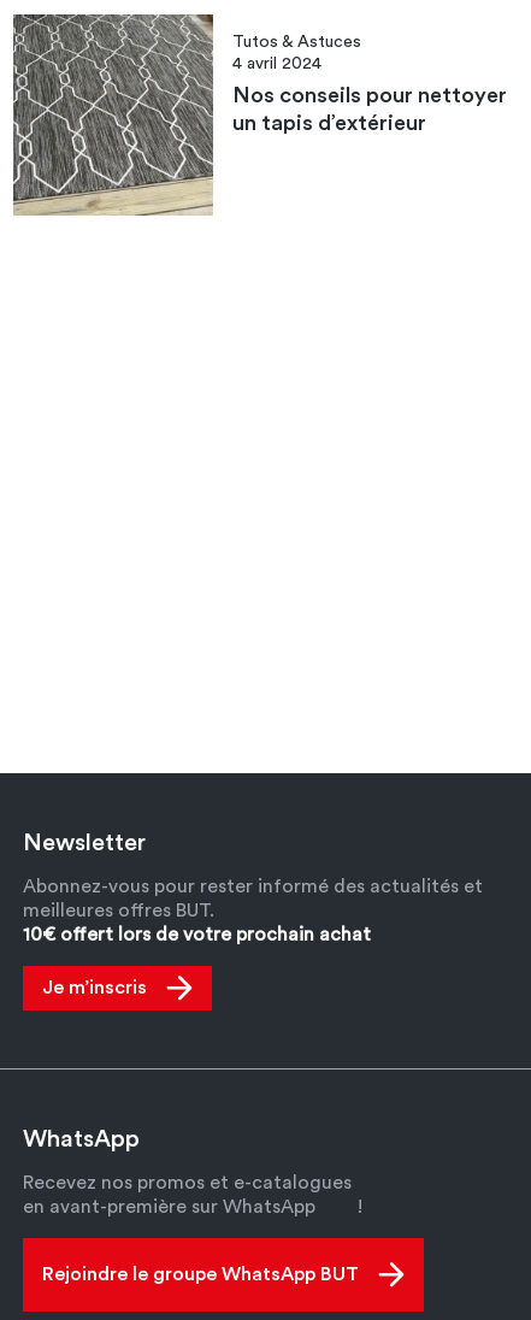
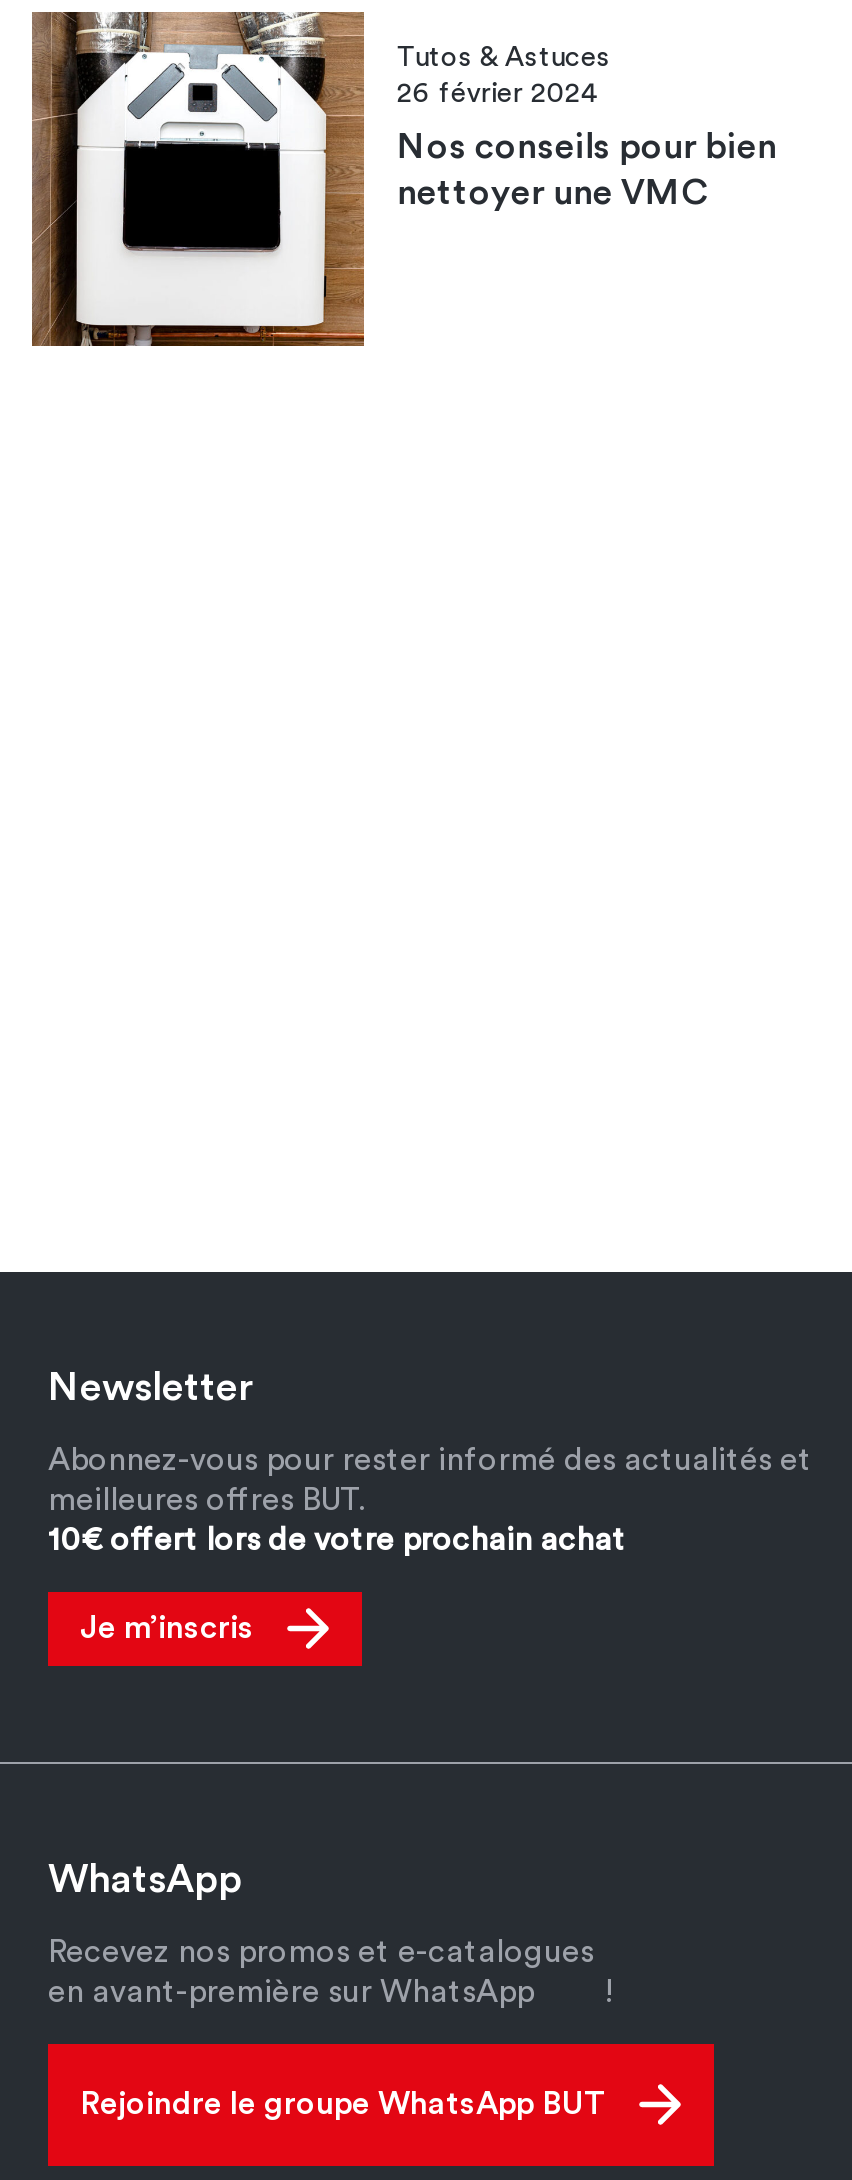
[13,13,322,217] [image] | 4 avril 2024 -> [32,12,597,348] [image] | 26 février 2024
[233,85,507,134] Nos conseils pour nettoyer | un tapis d’extérieur -> [397,129,777,211] Nos conseils pour bien | nettoyer une VMC

